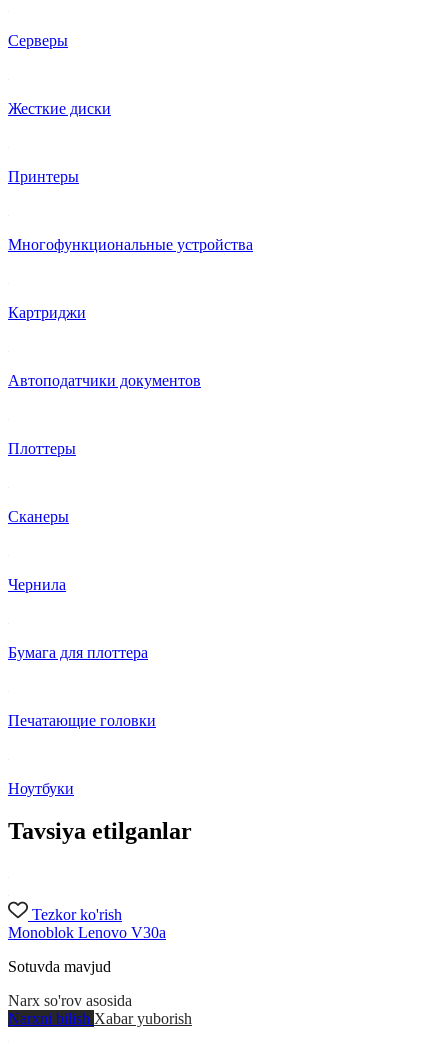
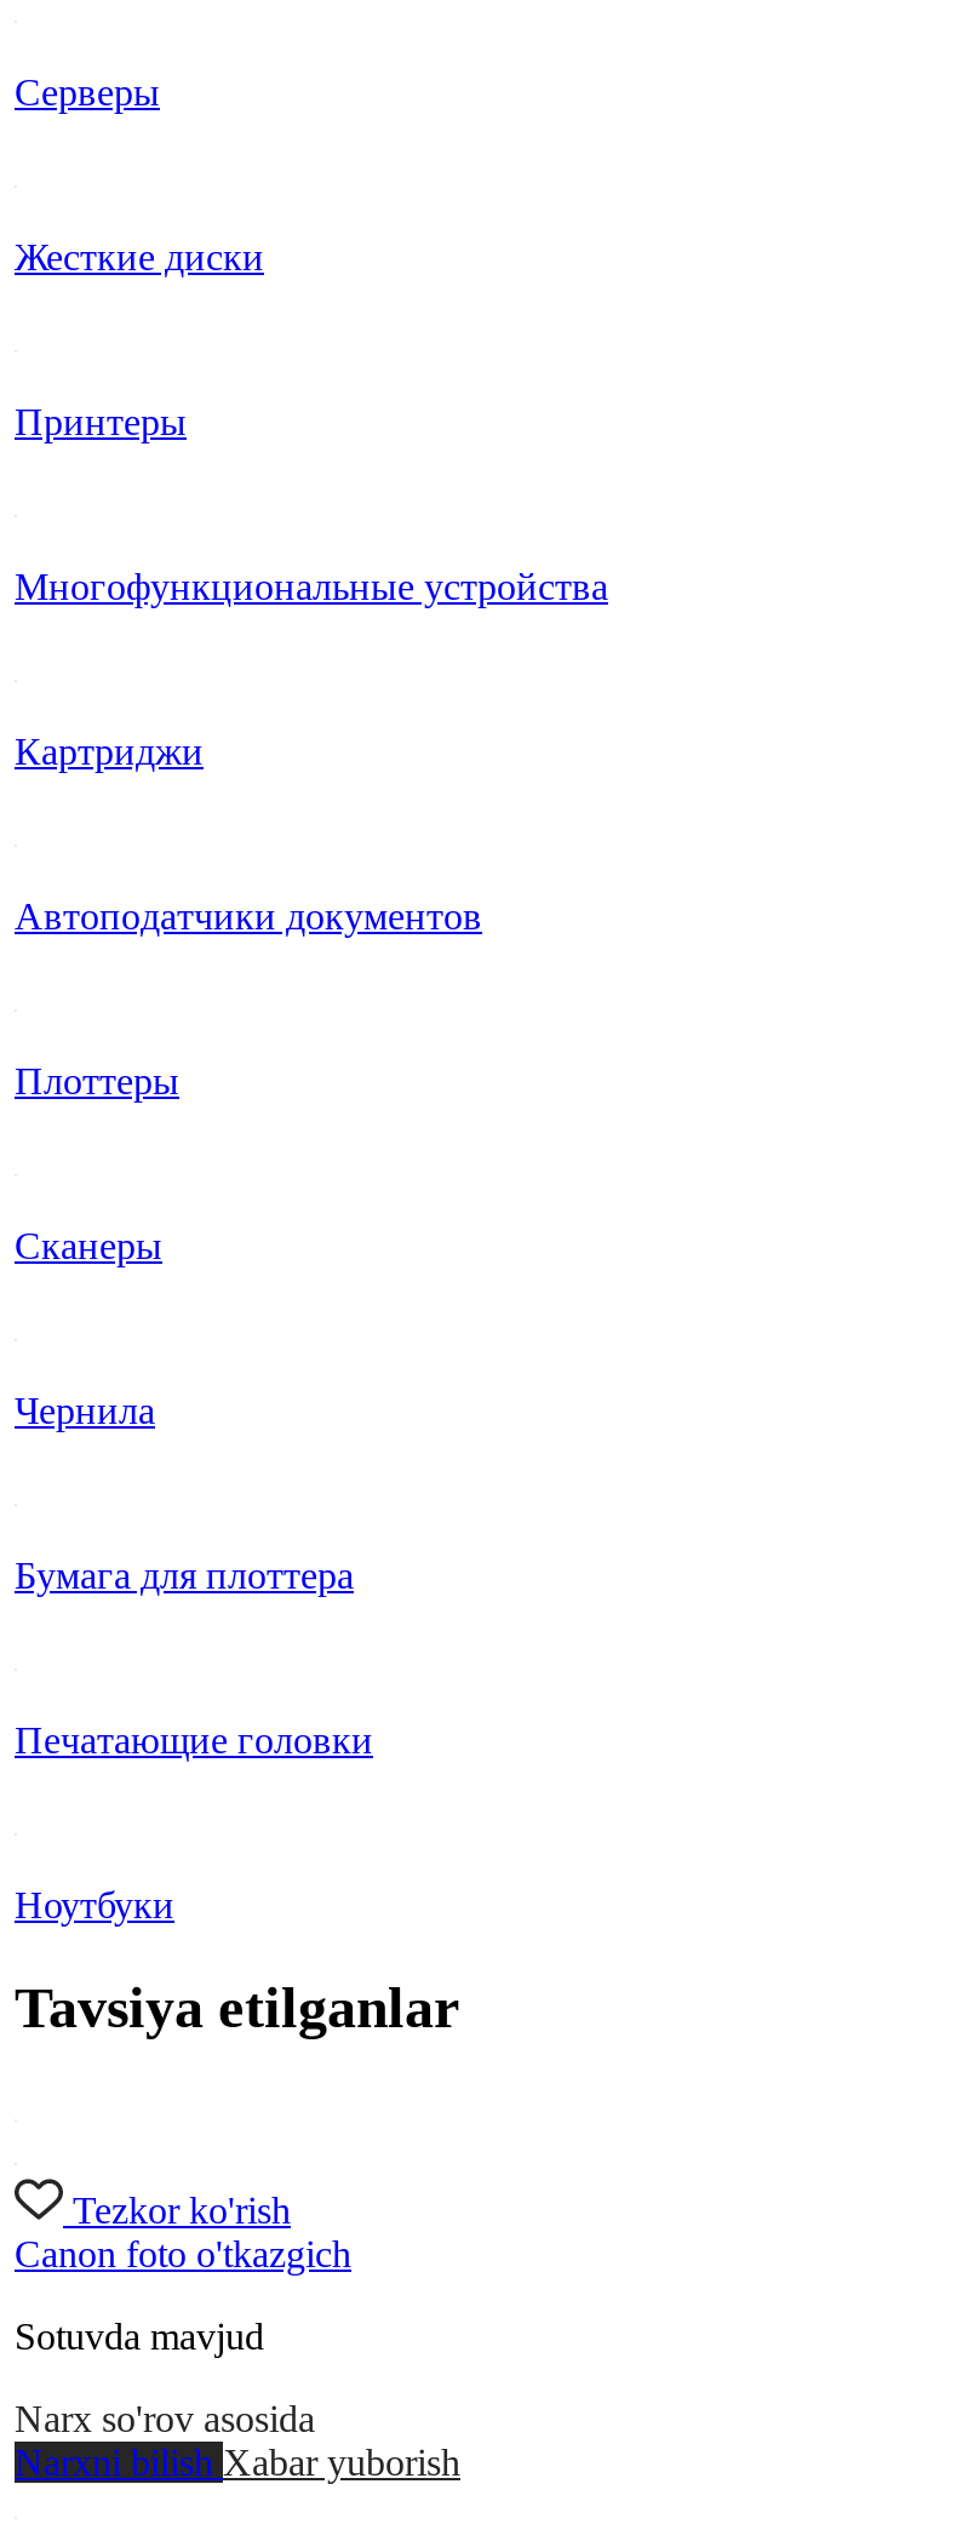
[8,924,166,941] Monoblok Lenovo V30a -> [15,2234,351,2275] Canon foto o'tkazgich

